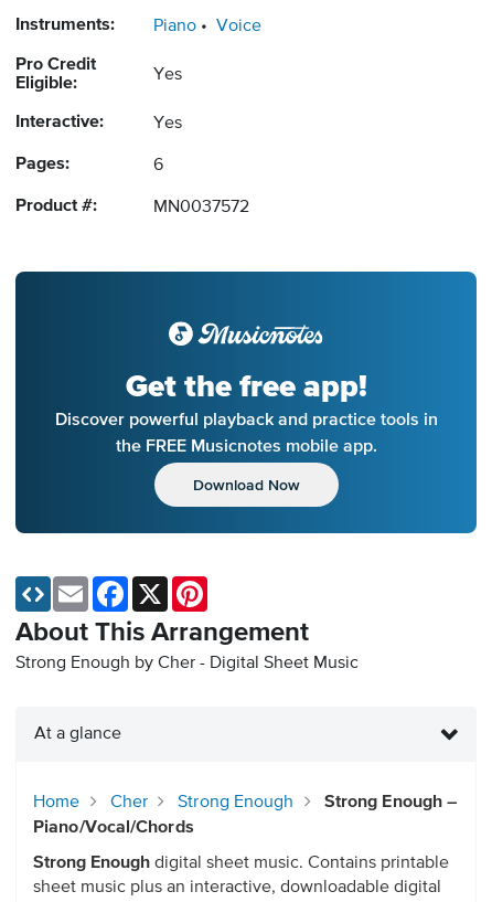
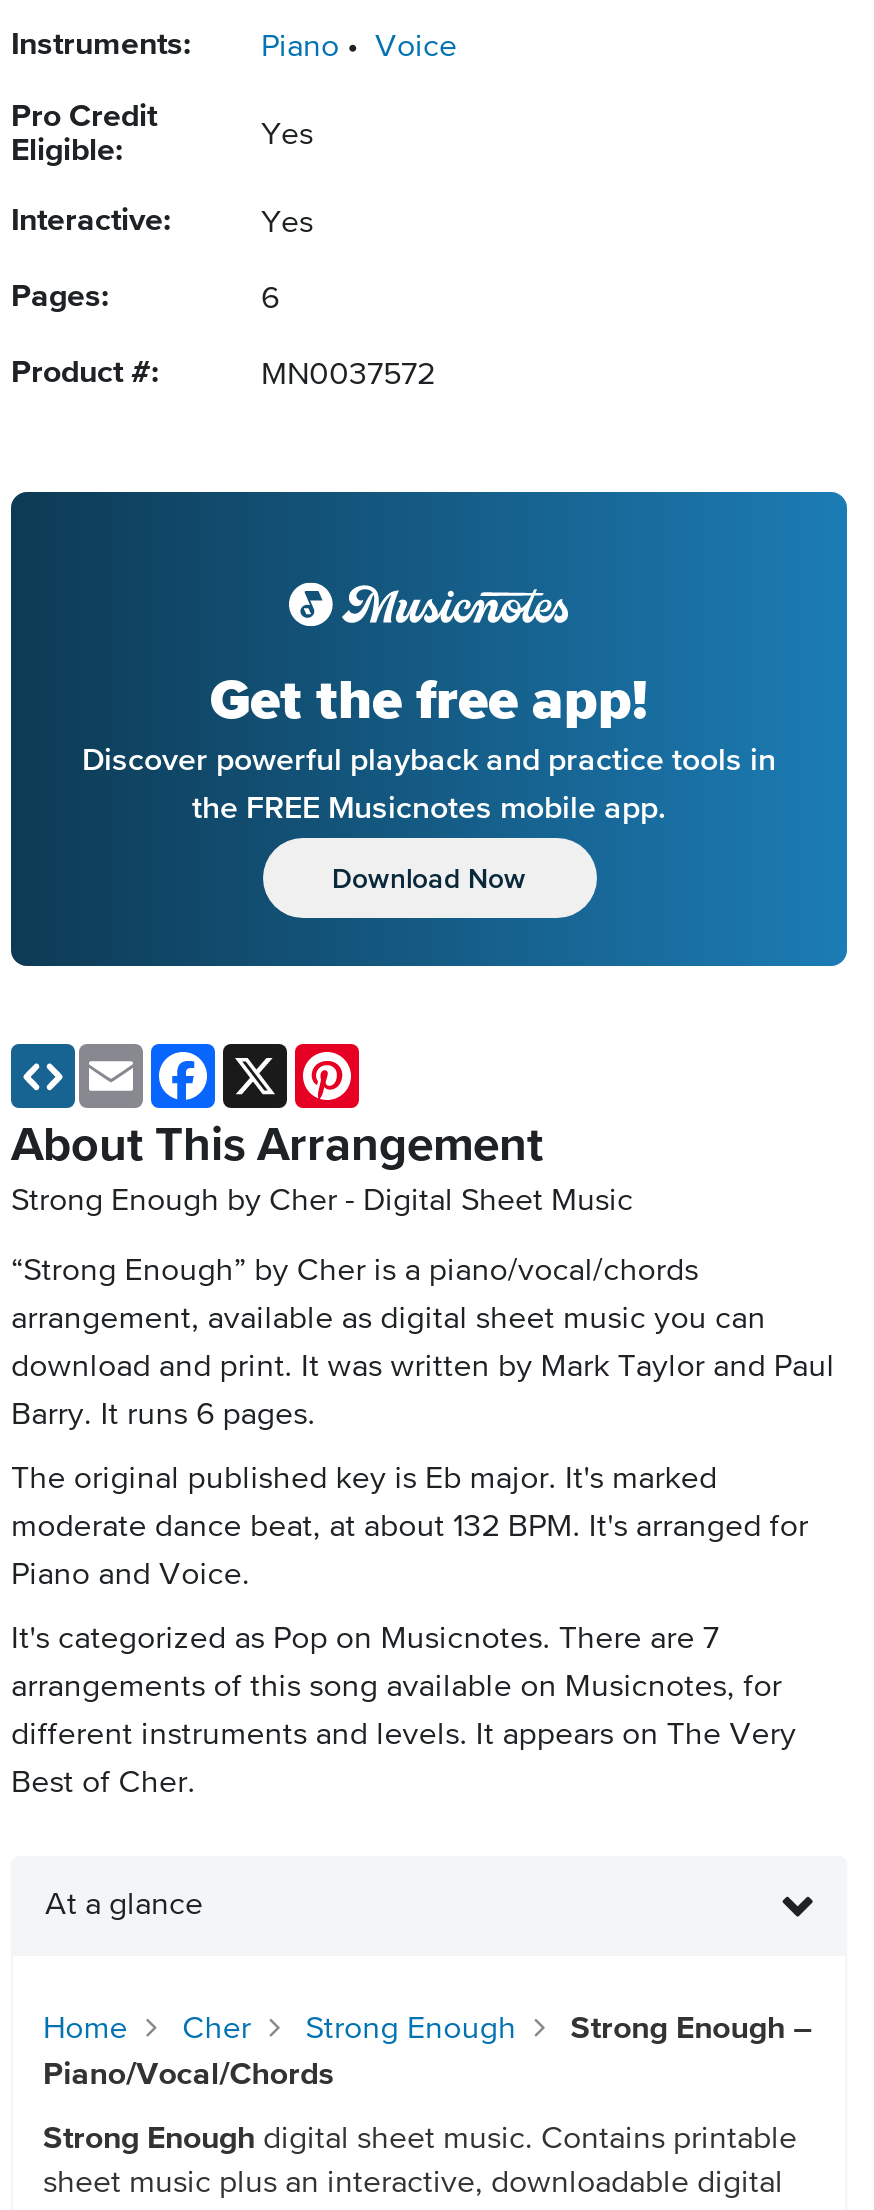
none -> [11,1257,835,1801] “Strong Enough” by Cher is a piano/vocal/chords | arrangement, available as digital sheet music you can | download and print. It was written by Mark Taylor and Paul | Barry. It runs 6 pages. | The original published key is Eb major. It's marked | moderate dance beat, at about 132 BPM. It's arranged for | Piano and Voice. | It's categorized as Pop on Musicnotes. There are 7 | arrangements of this song available on Musicnotes, for | different instruments and levels. It appears on The Very | Best of Cher.

